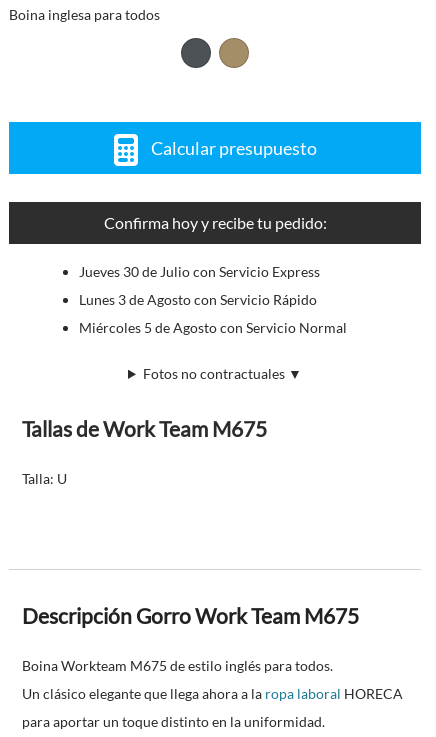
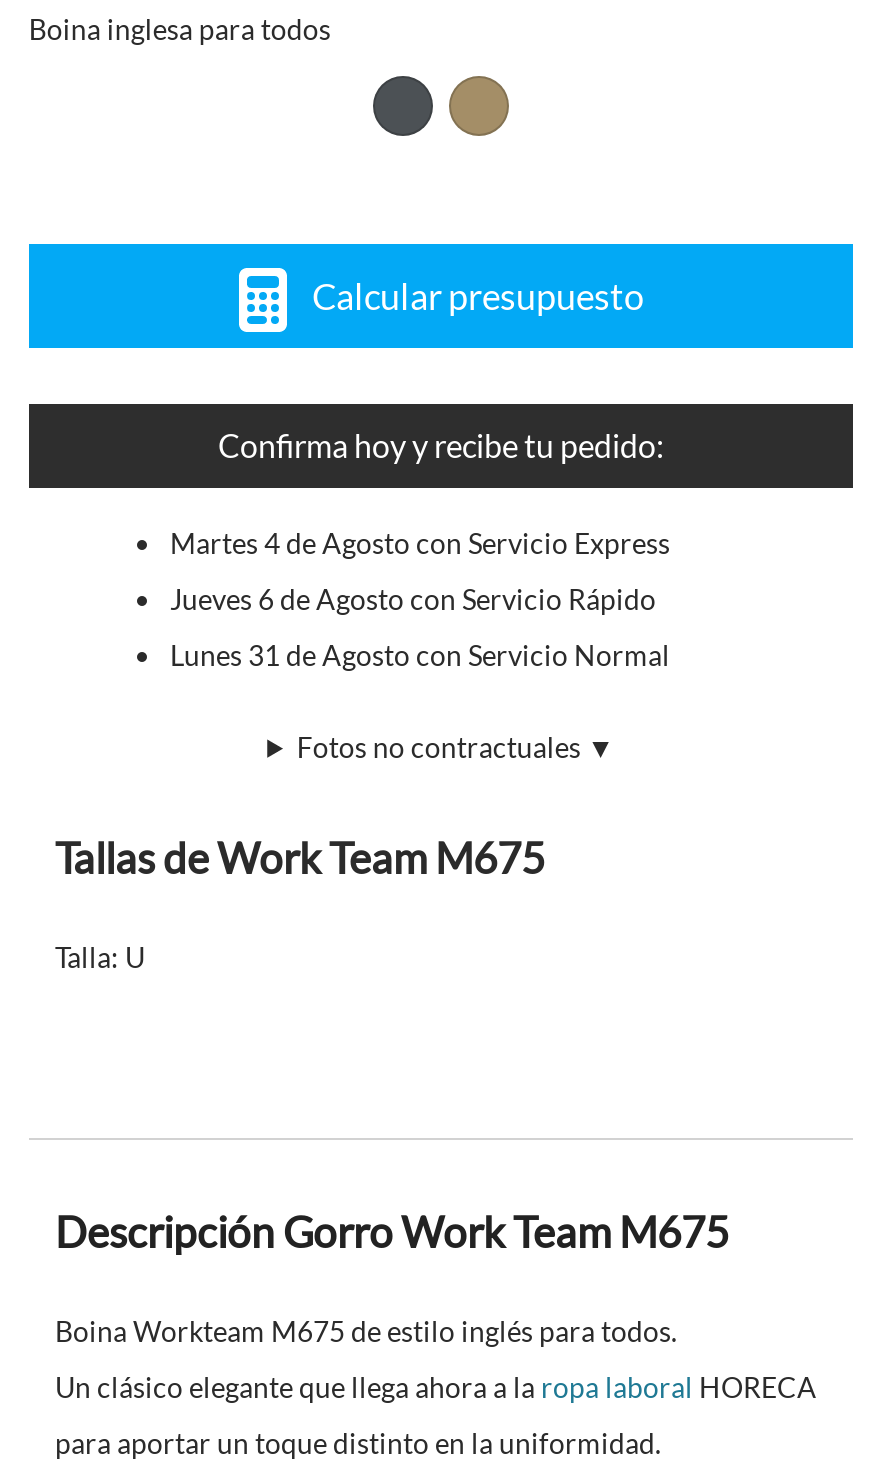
[79,263,320,280] Jueves 30 de Julio con Servicio Express -> [170,527,670,561] Martes 4 de Agosto con Servicio Express
[79,291,317,308] Lunes 3 de Agosto con Servicio Rápido -> [170,583,656,617] Jueves 6 de Agosto con Servicio Rápido
[79,319,347,336] Miércoles 5 de Agosto con Servicio Normal -> [170,639,670,673] Lunes 31 de Agosto con Servicio Normal

